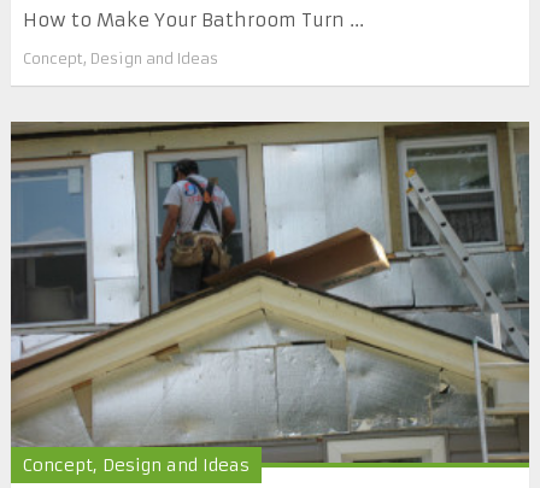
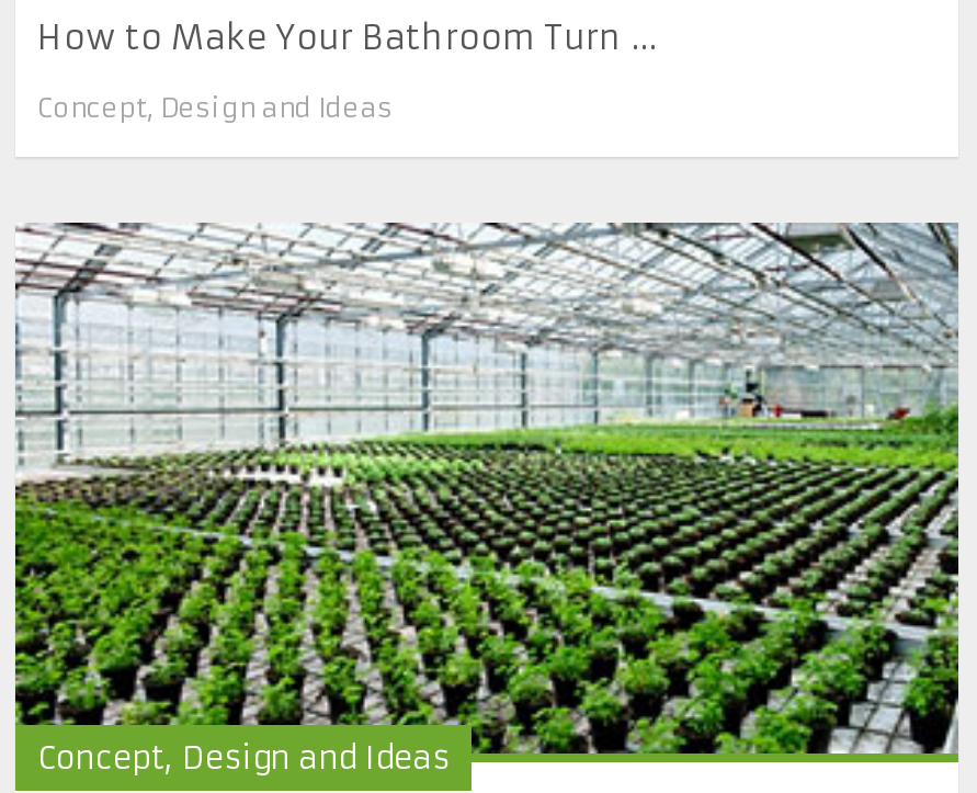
[10,120,529,464] [image] -> [15,222,961,755] [image]

